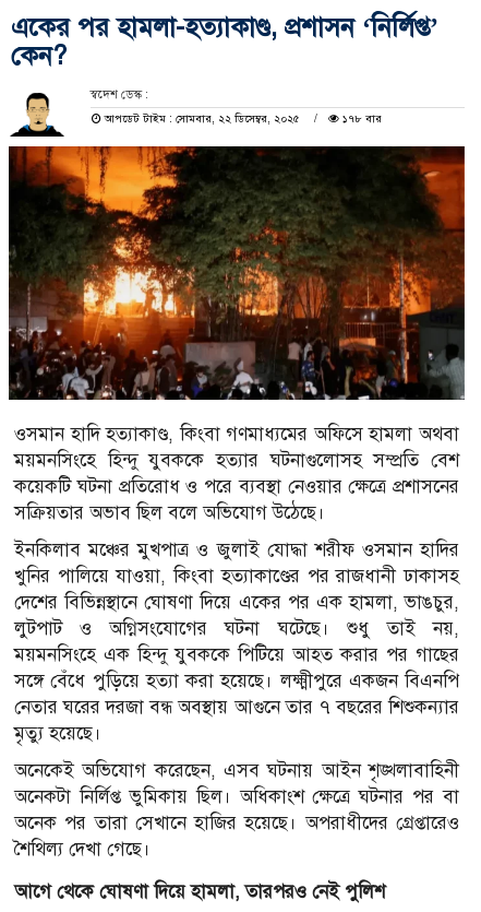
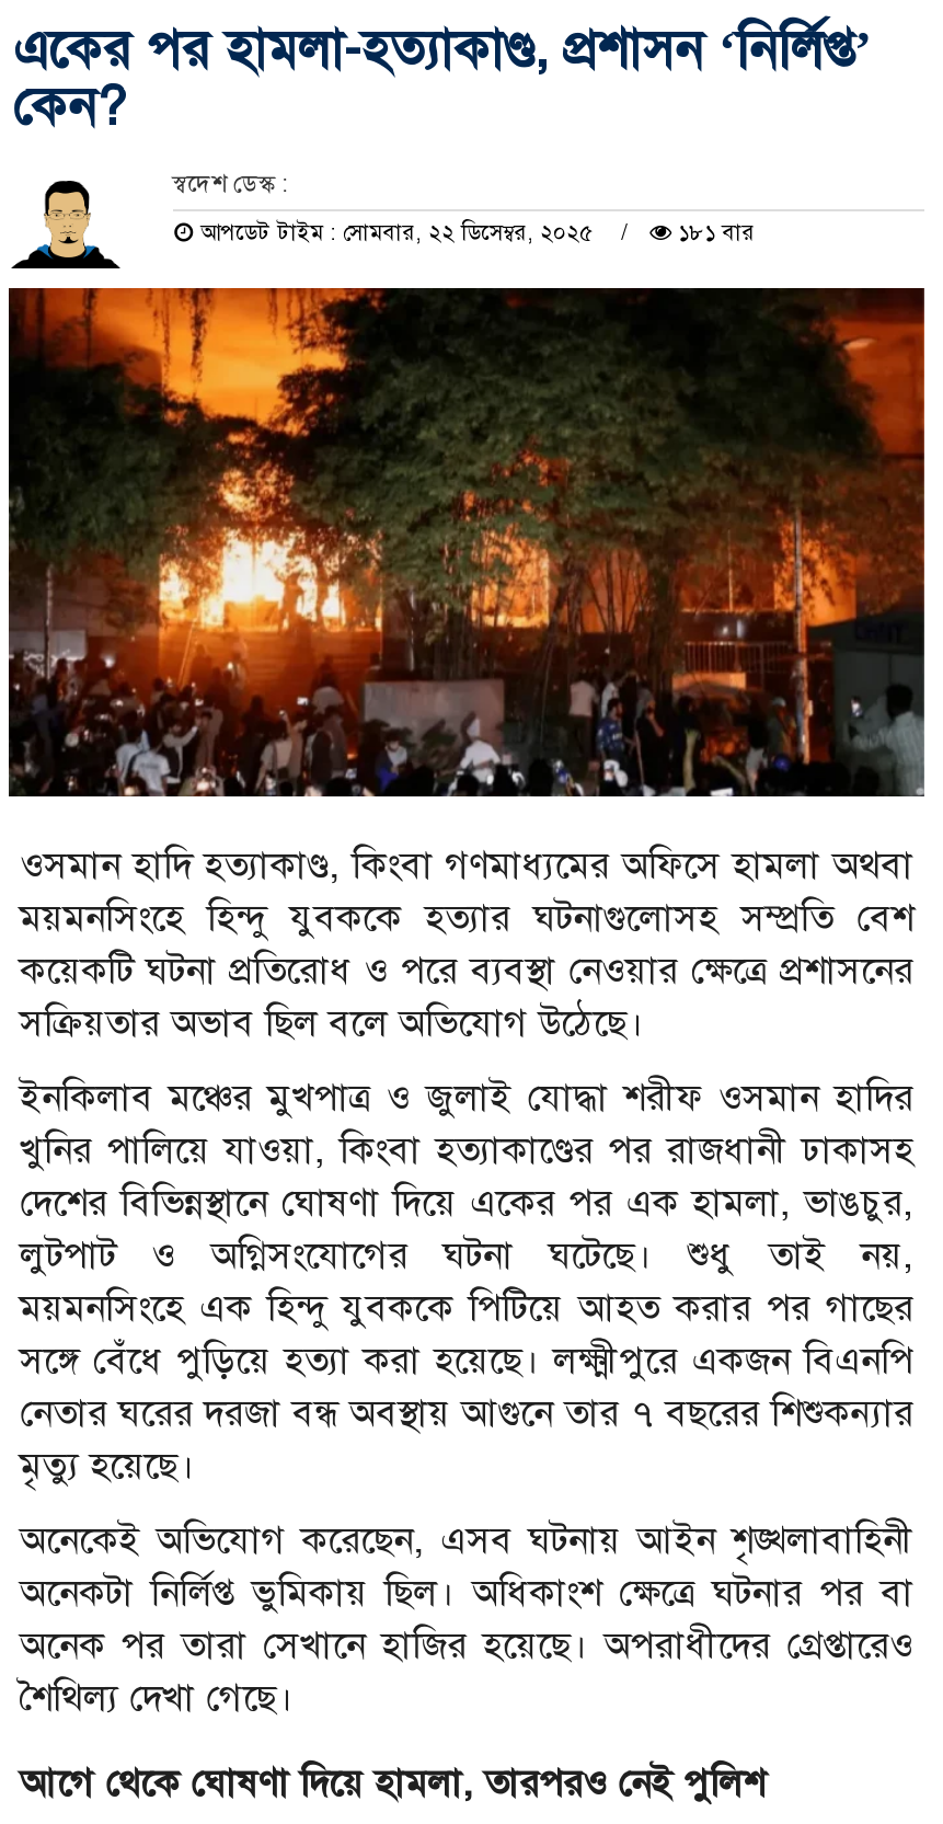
[339,111,381,125] ১৭৮ বার -> [672,217,755,245] ১৮১ বার

